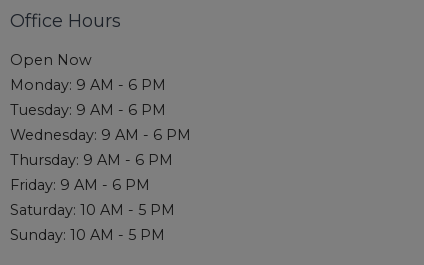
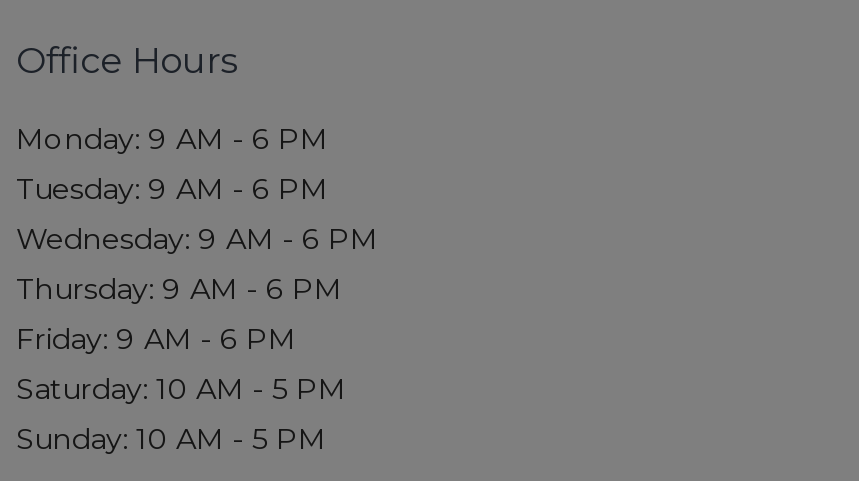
[10,51,92,69] Open Now -> none

